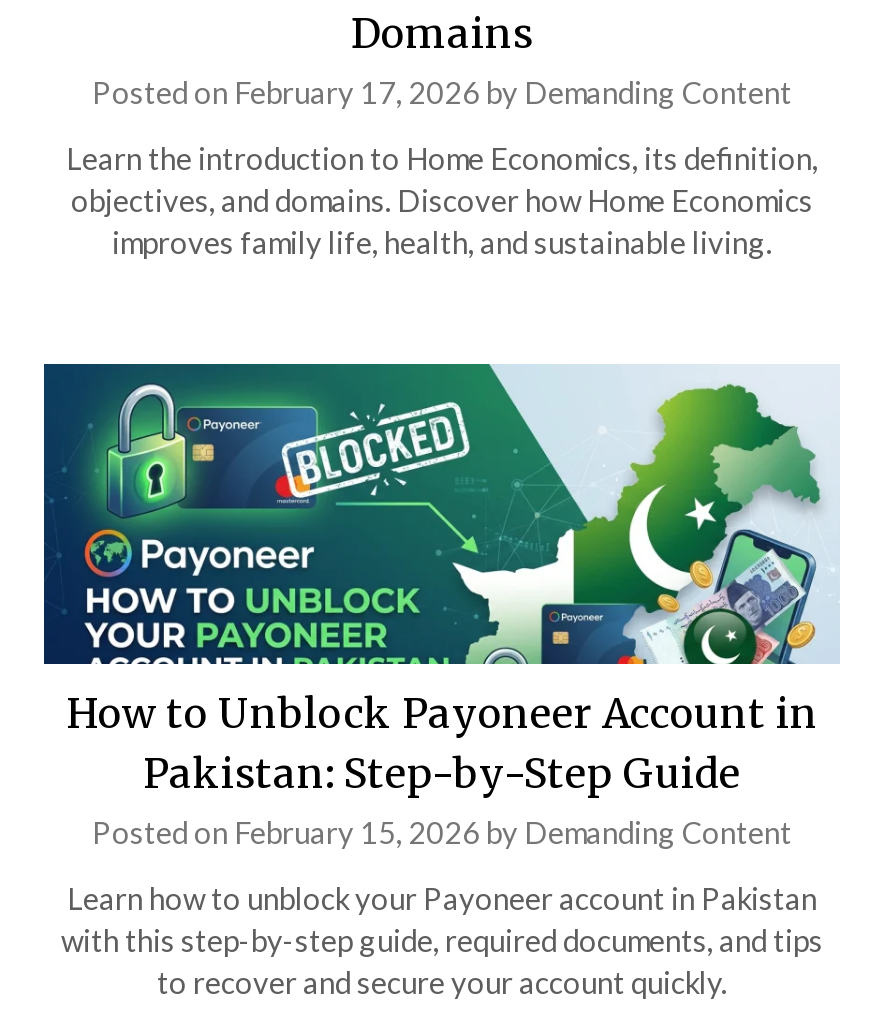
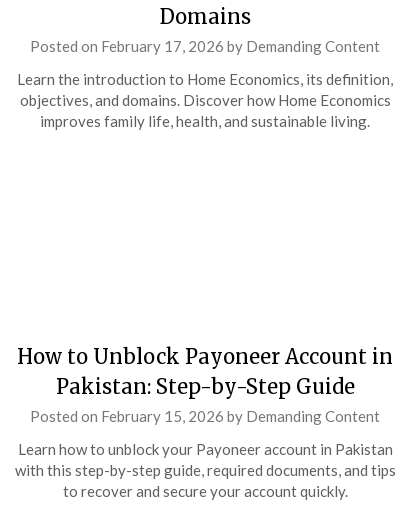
[42,362,840,666] [image] -> none

